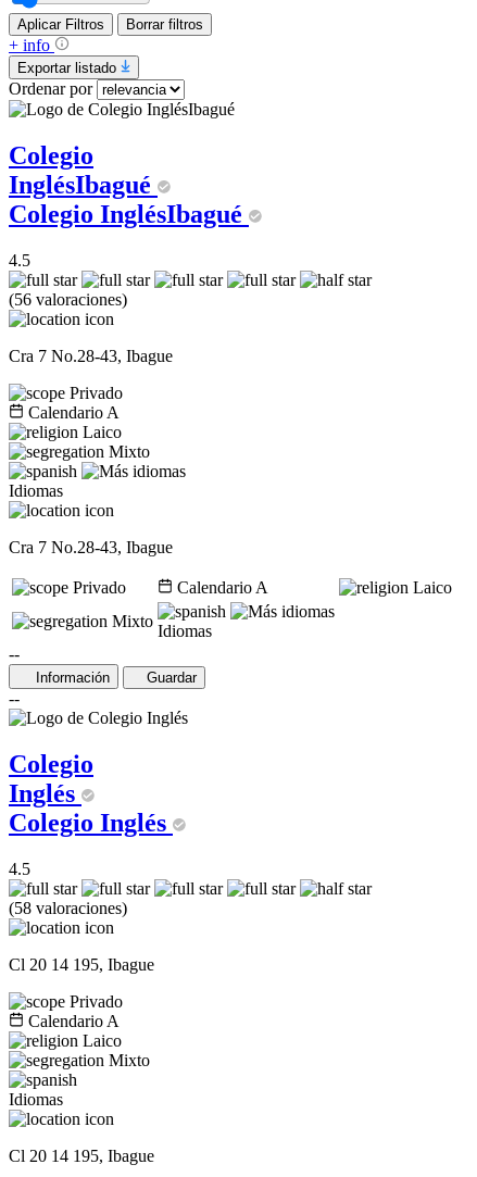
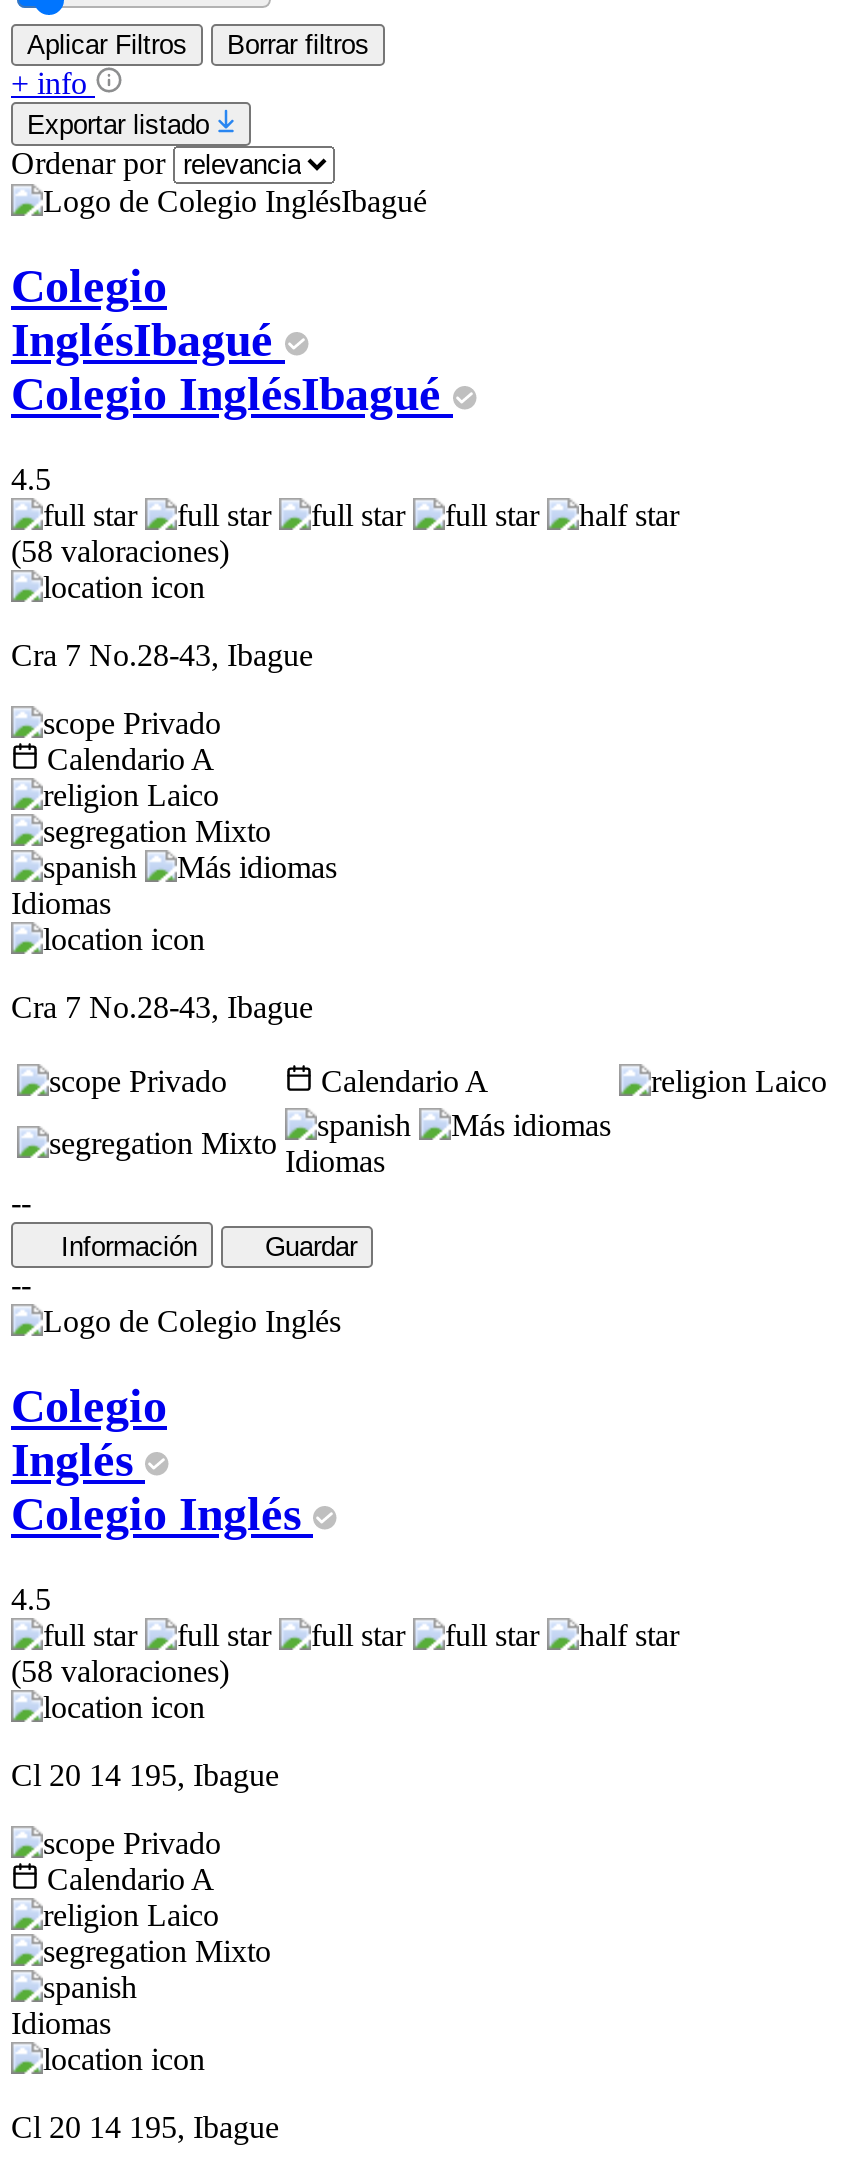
[9,290,127,309] (56 valoraciones) -> [11,534,229,568] (58 valoraciones)

